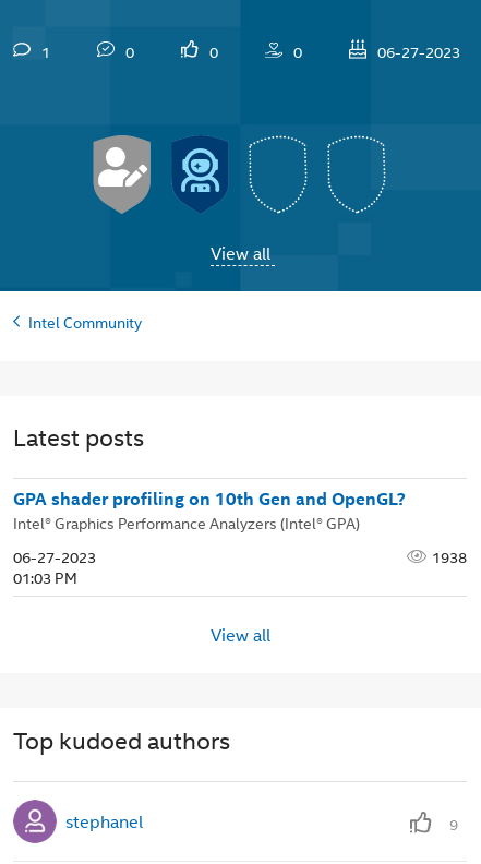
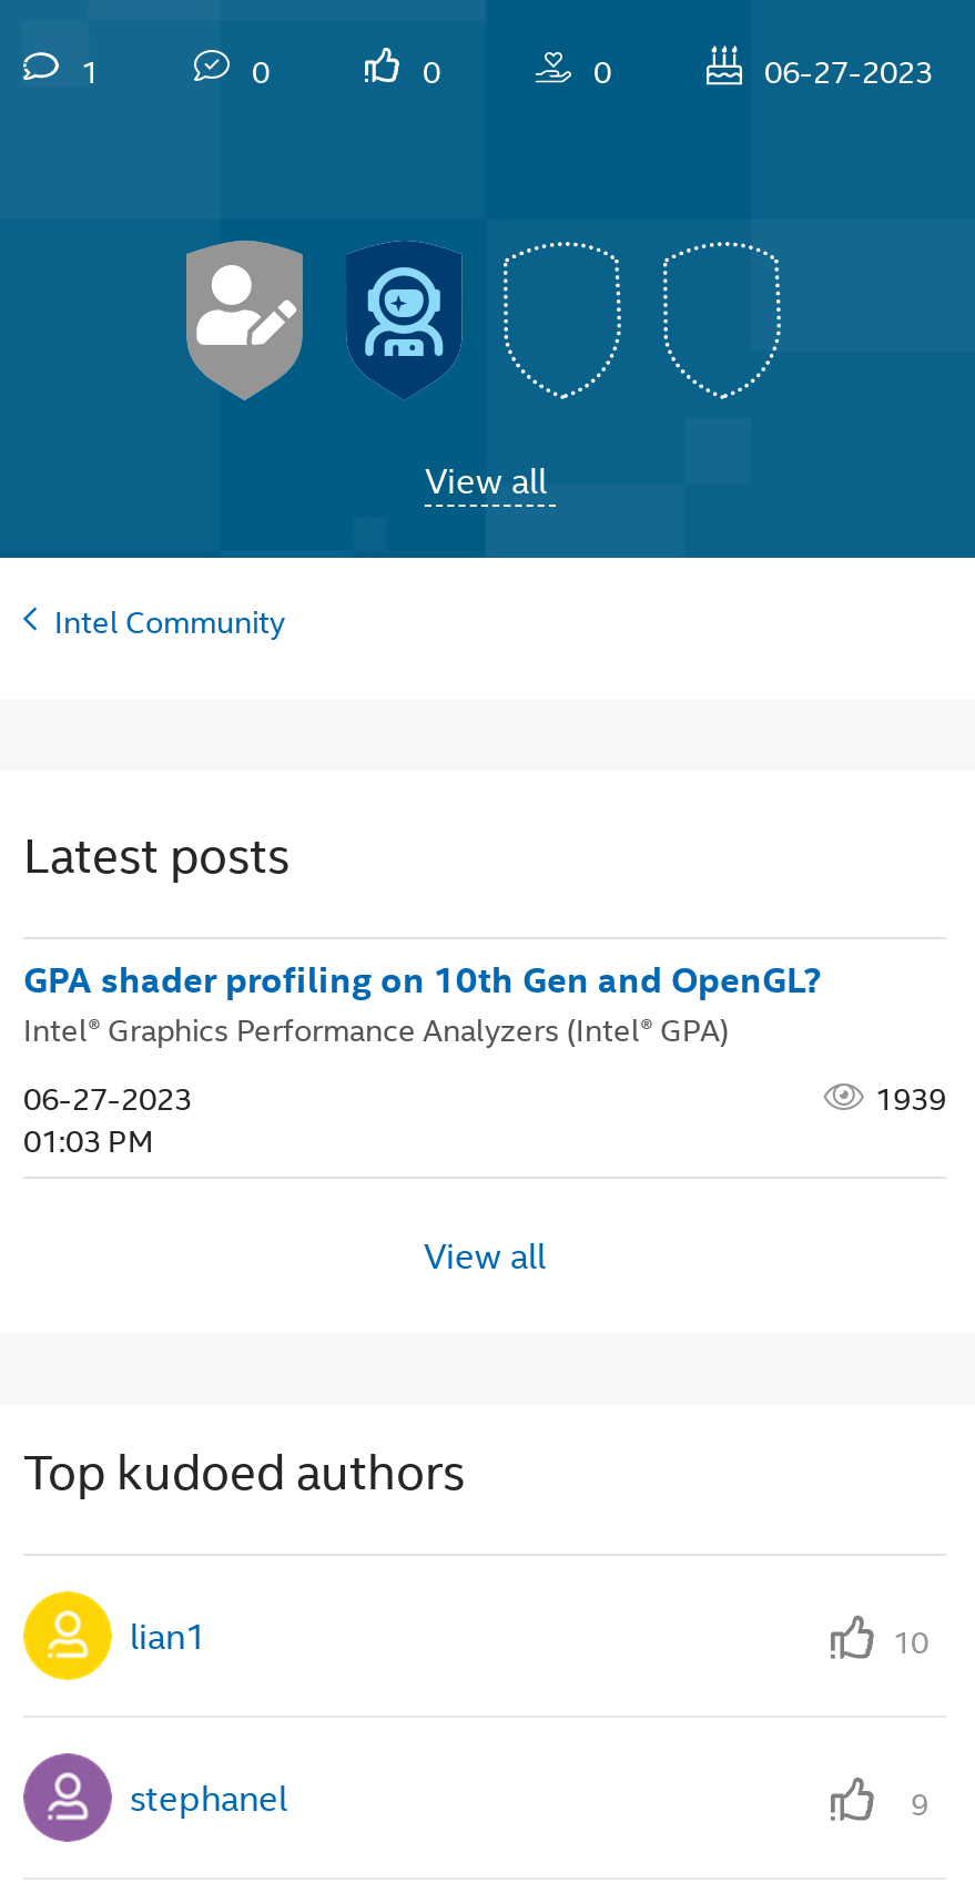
[429,544,467,567] 1938 -> [869,1071,946,1118] 1939
none -> [21,1589,928,1682] [image] | lian1 | 10

